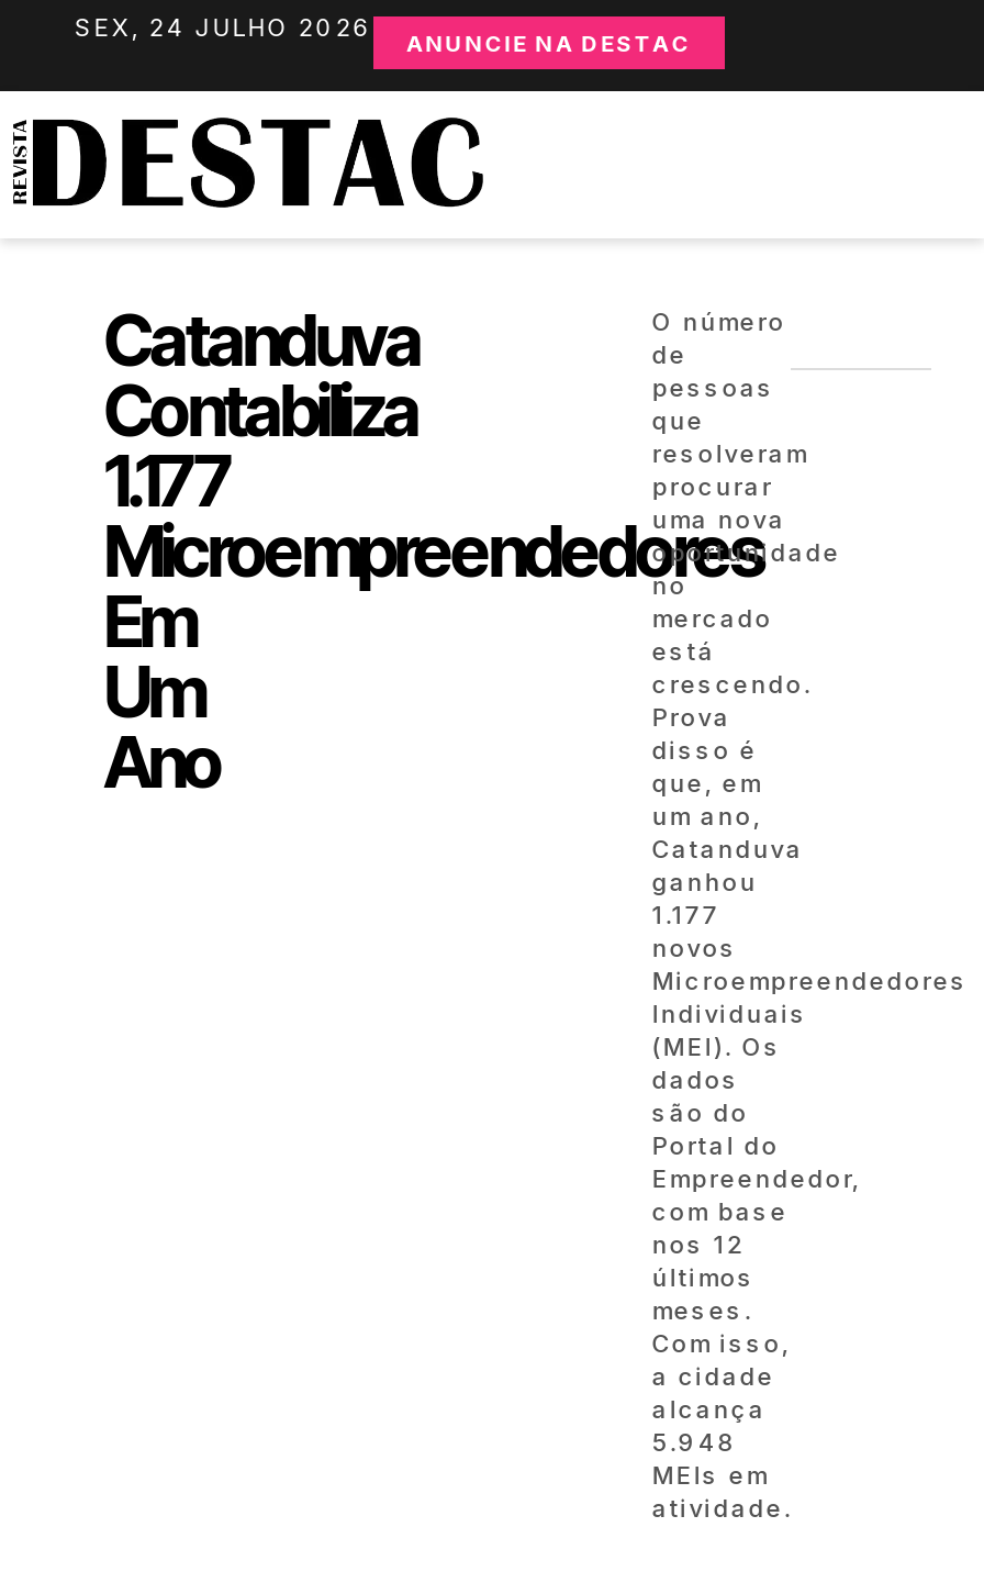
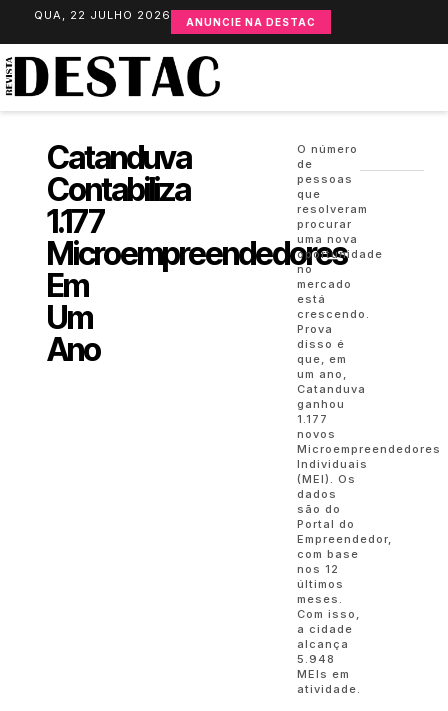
[74,12,691,56] SEX, 24 JULHO 2026 ANUNCIE NA DESTAC -> [34,8,316,28] QUA, 22 JULHO 2026 ANUNCIE NA DESTAC

